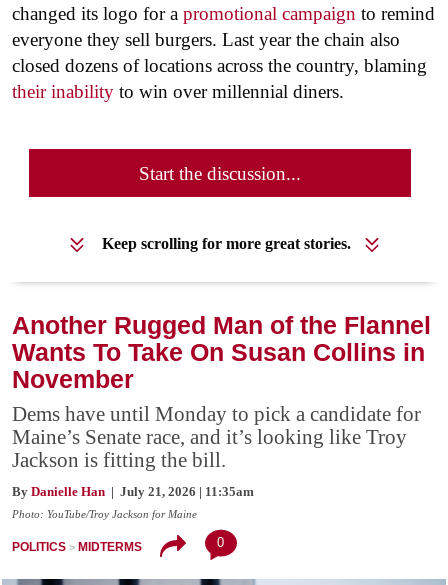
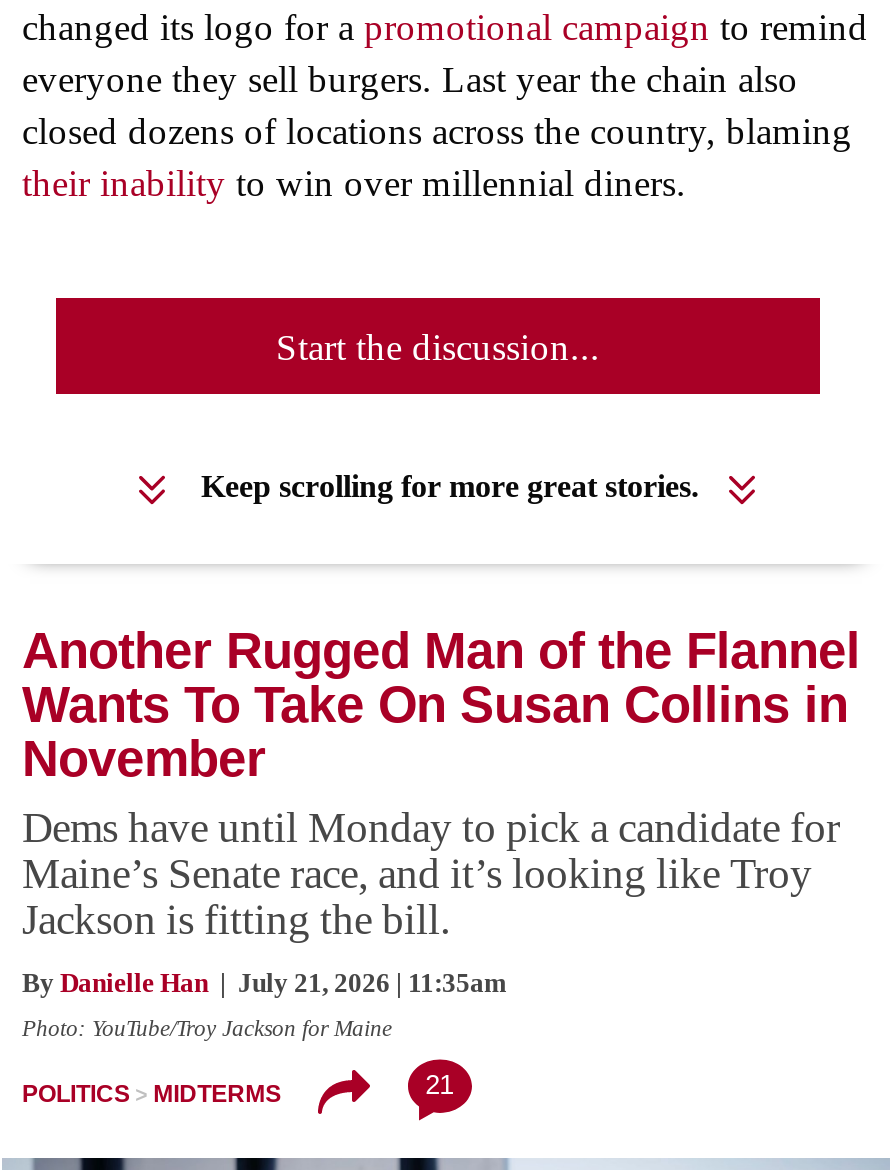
[217,535,224,550] 0 -> [425,1069,453,1099] 21

